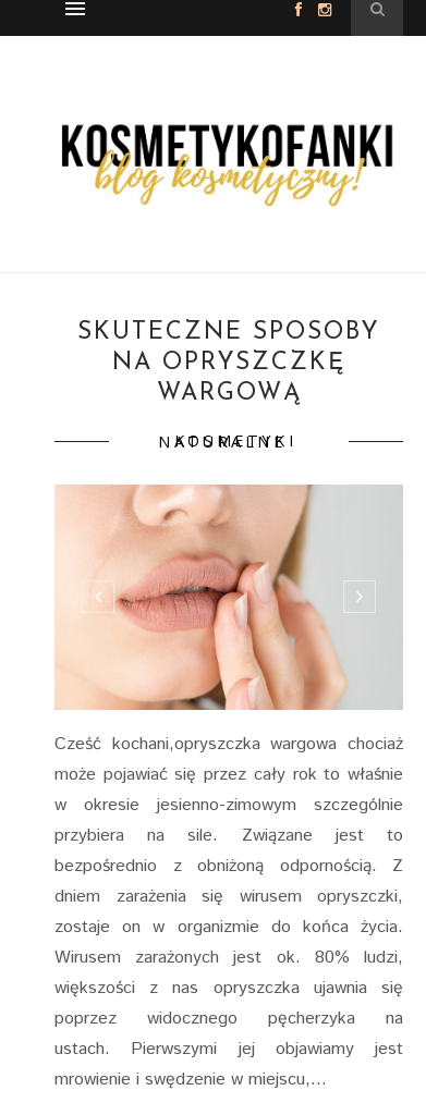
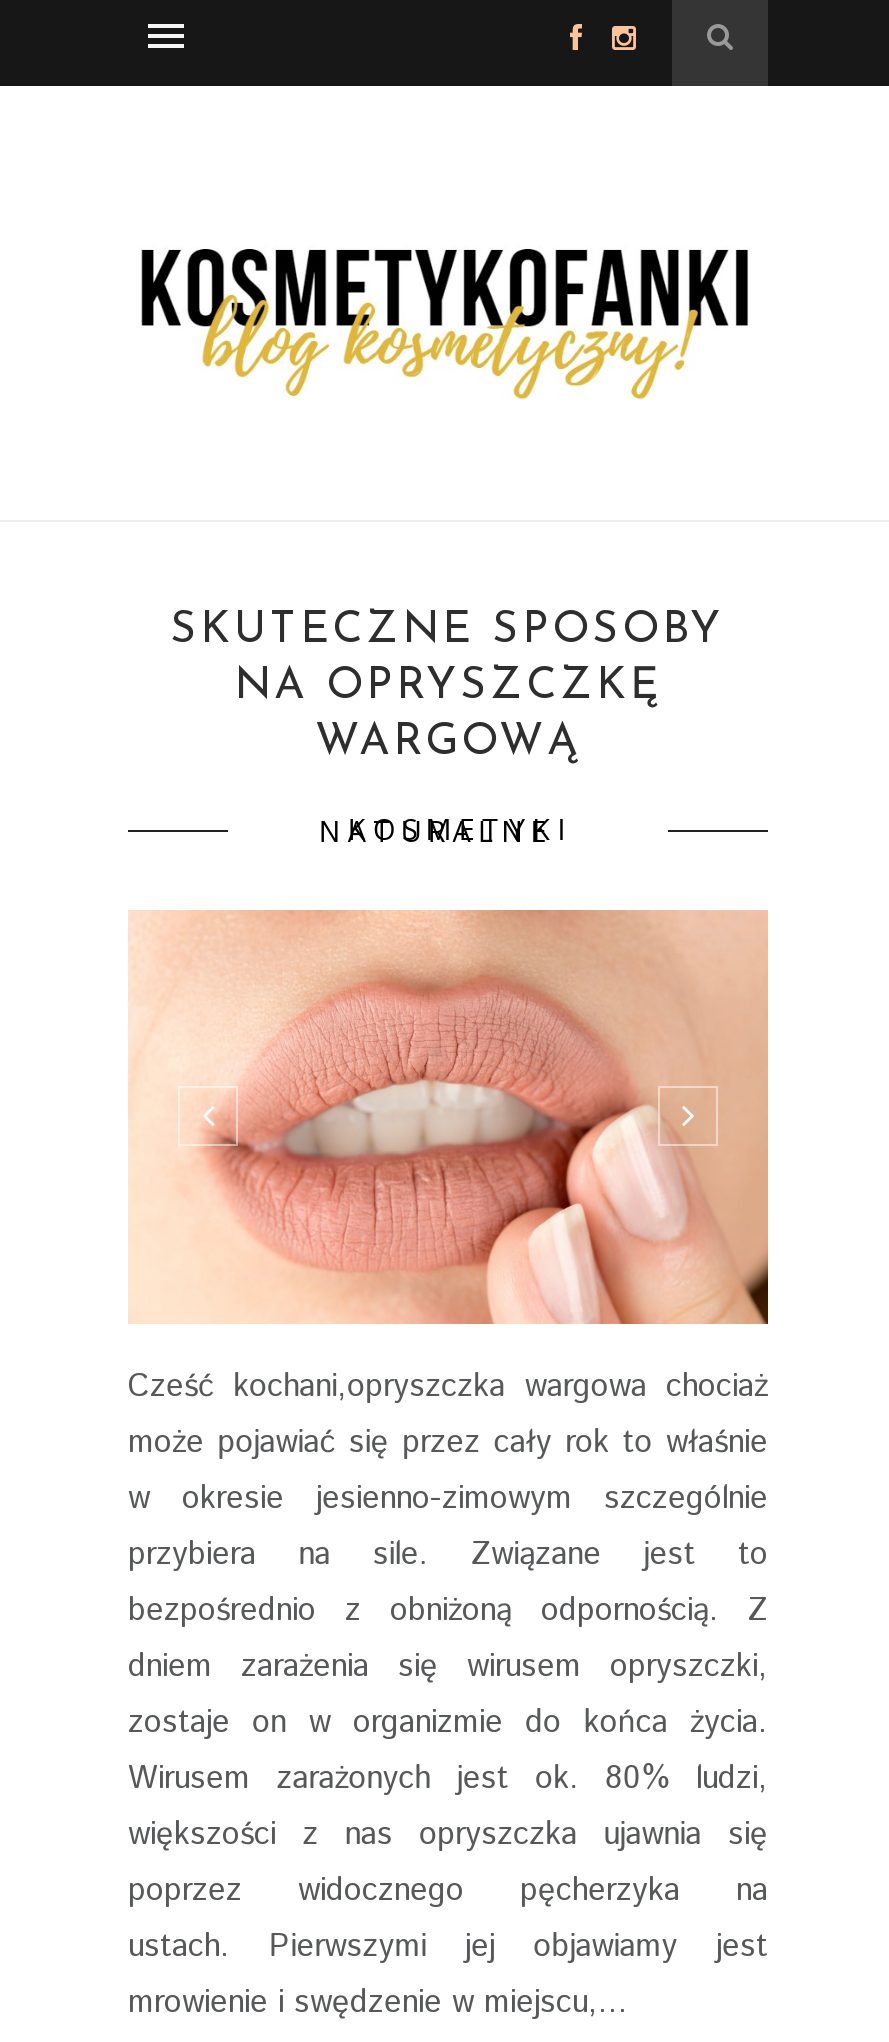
[96,485,403,711] [image] -> [200,910,770,1324] [image]

